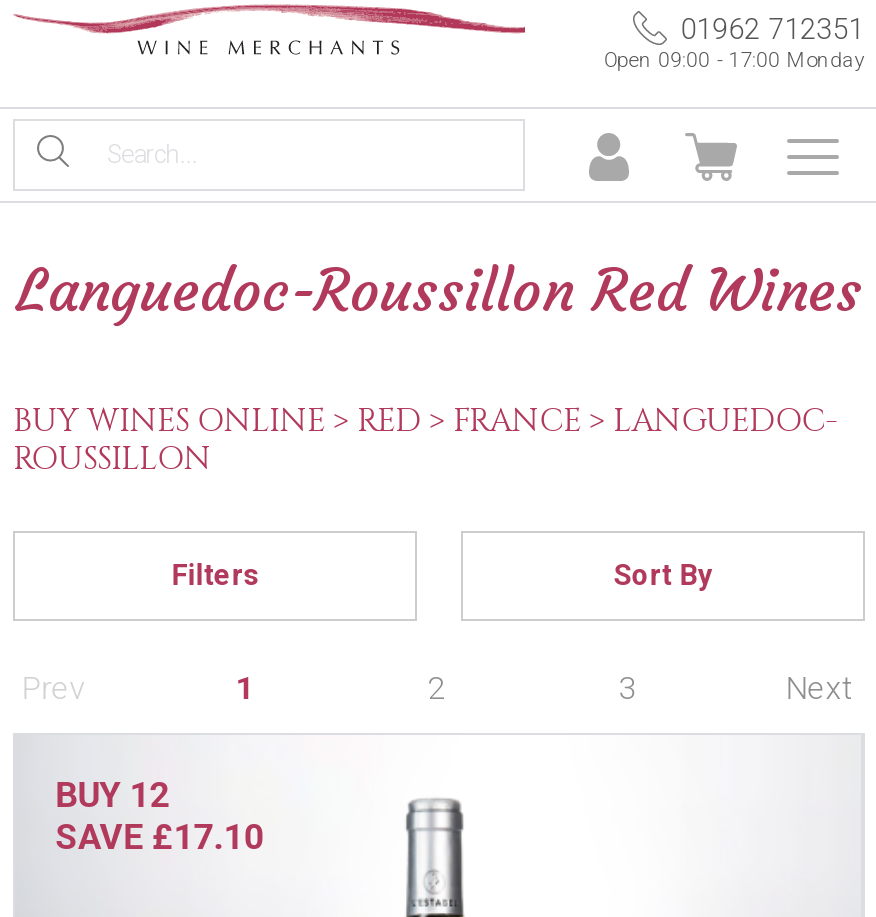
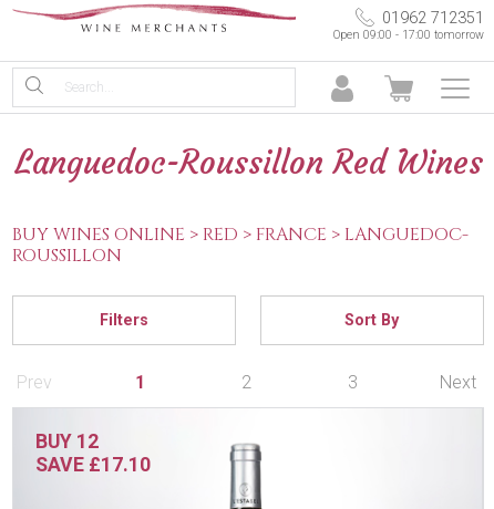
[605,47,865,73] Open 09:00 - 17:00 Monday -> [333,28,484,42] Open 09:00 - 17:00 tomorrow

